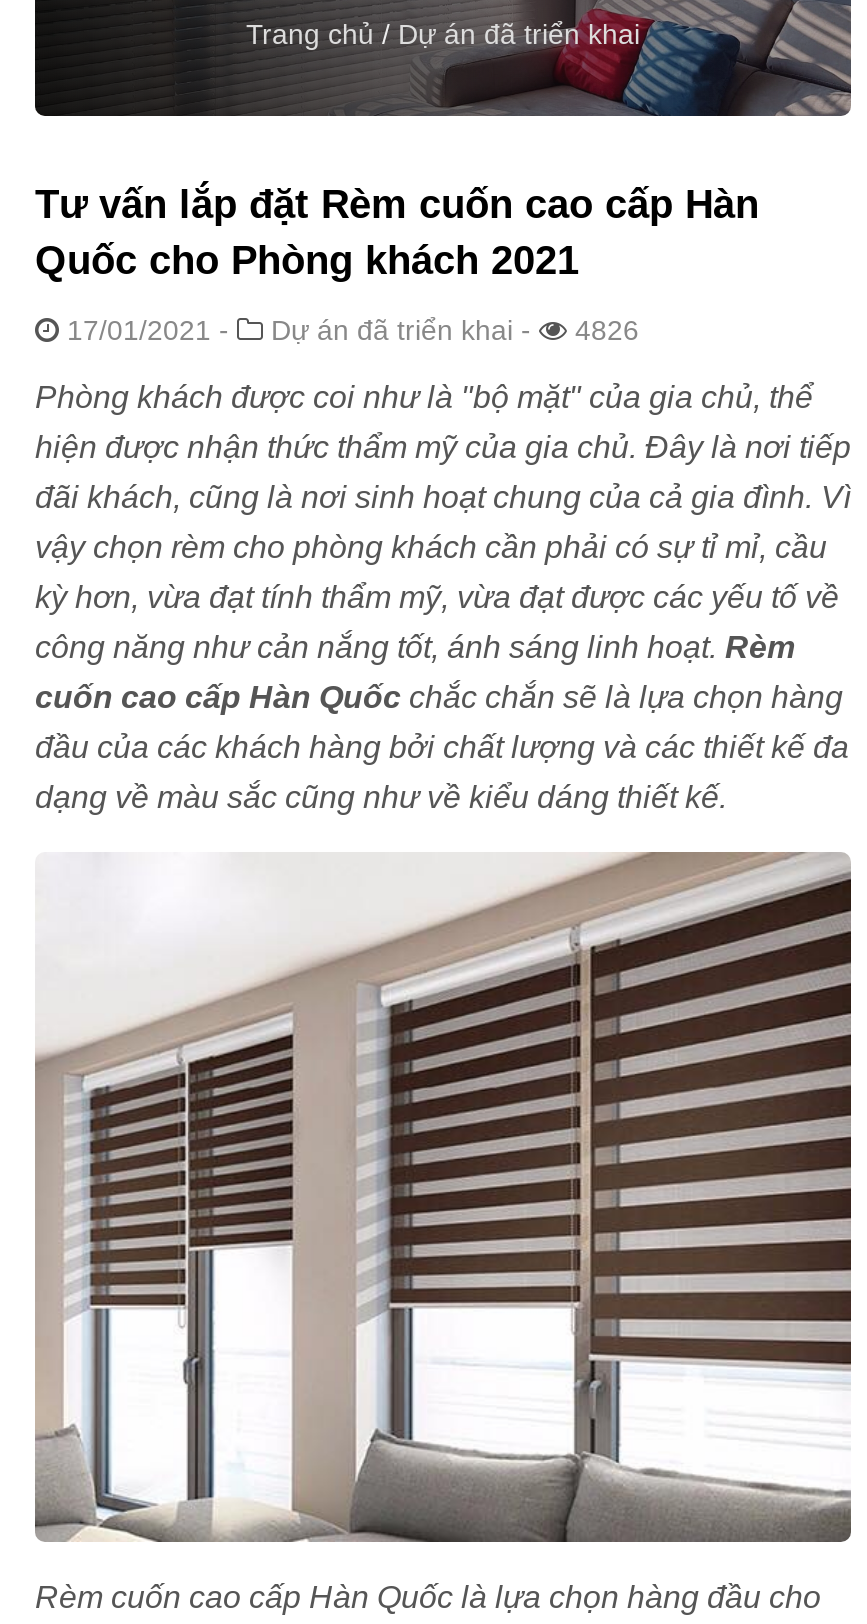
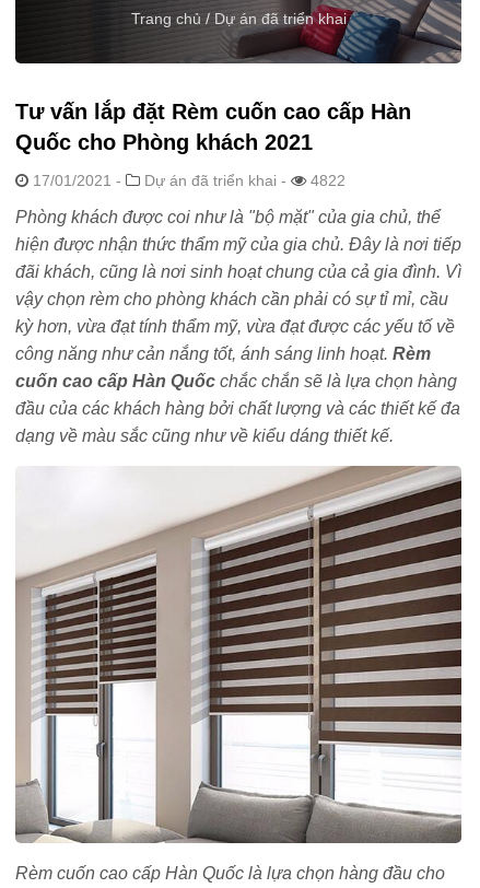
[59,313,639,345] 17/01/2021 - Dự án đã triển khai - 4826 -> [28,171,346,189] 17/01/2021 - Dự án đã triển khai - 4822

